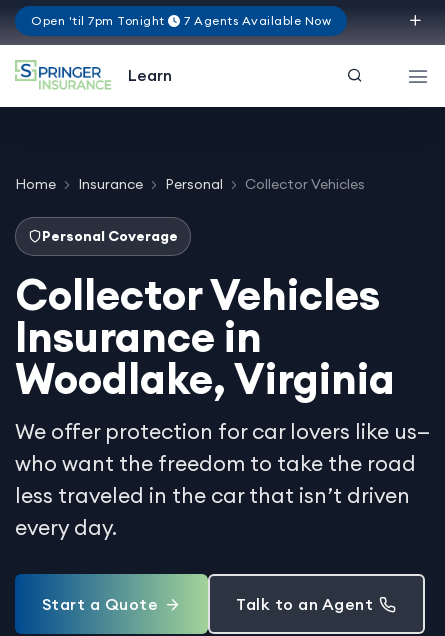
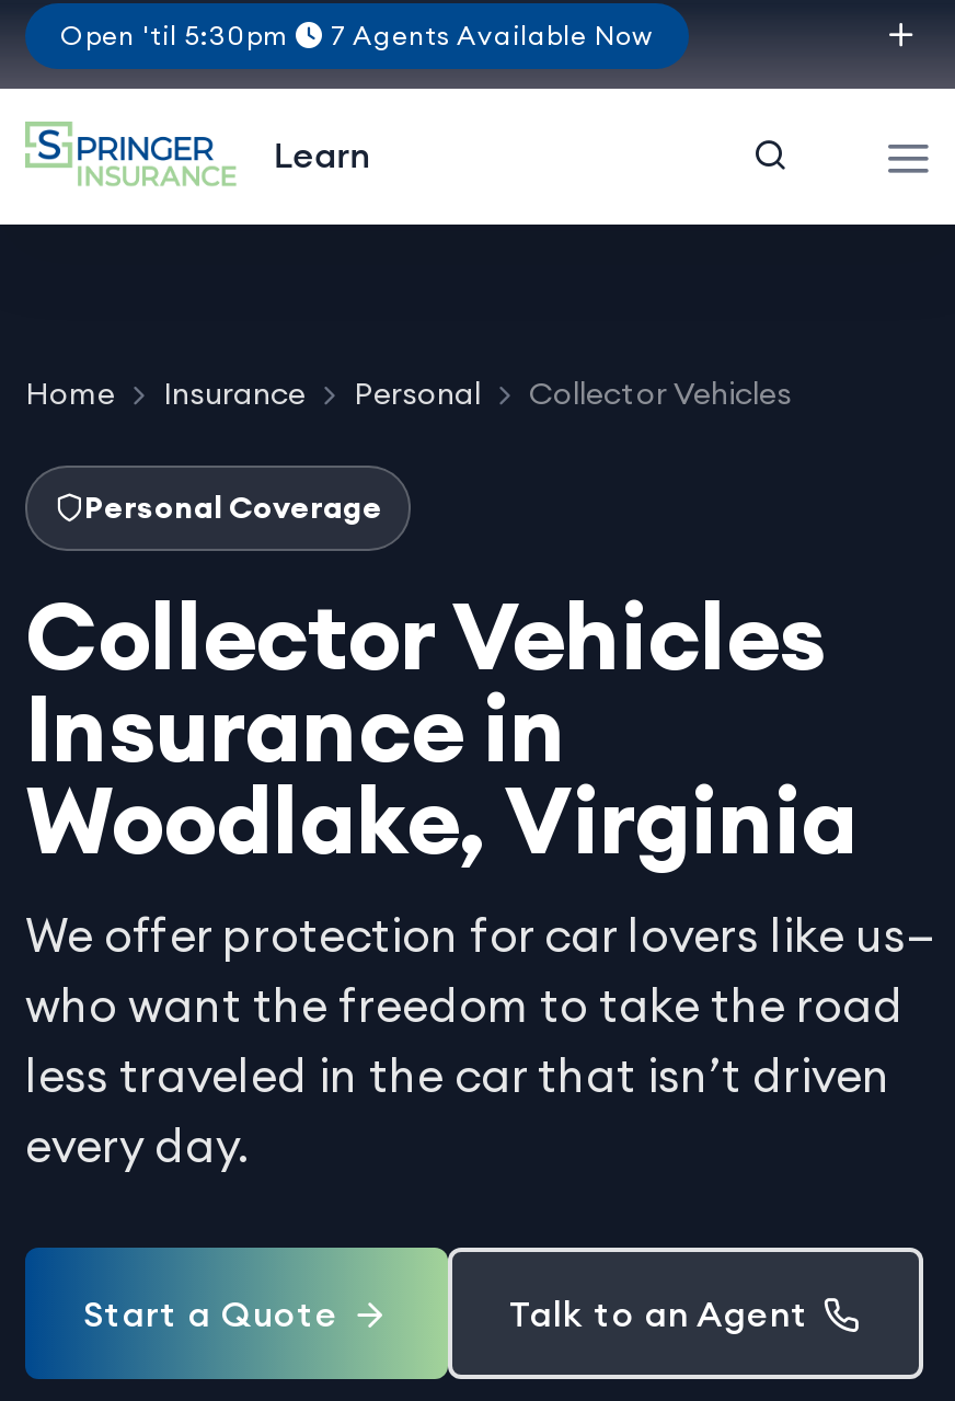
[31,13,168,28] Open 'til 7pm Tonight -> [60,19,296,51] Open 'til 5:30pm

